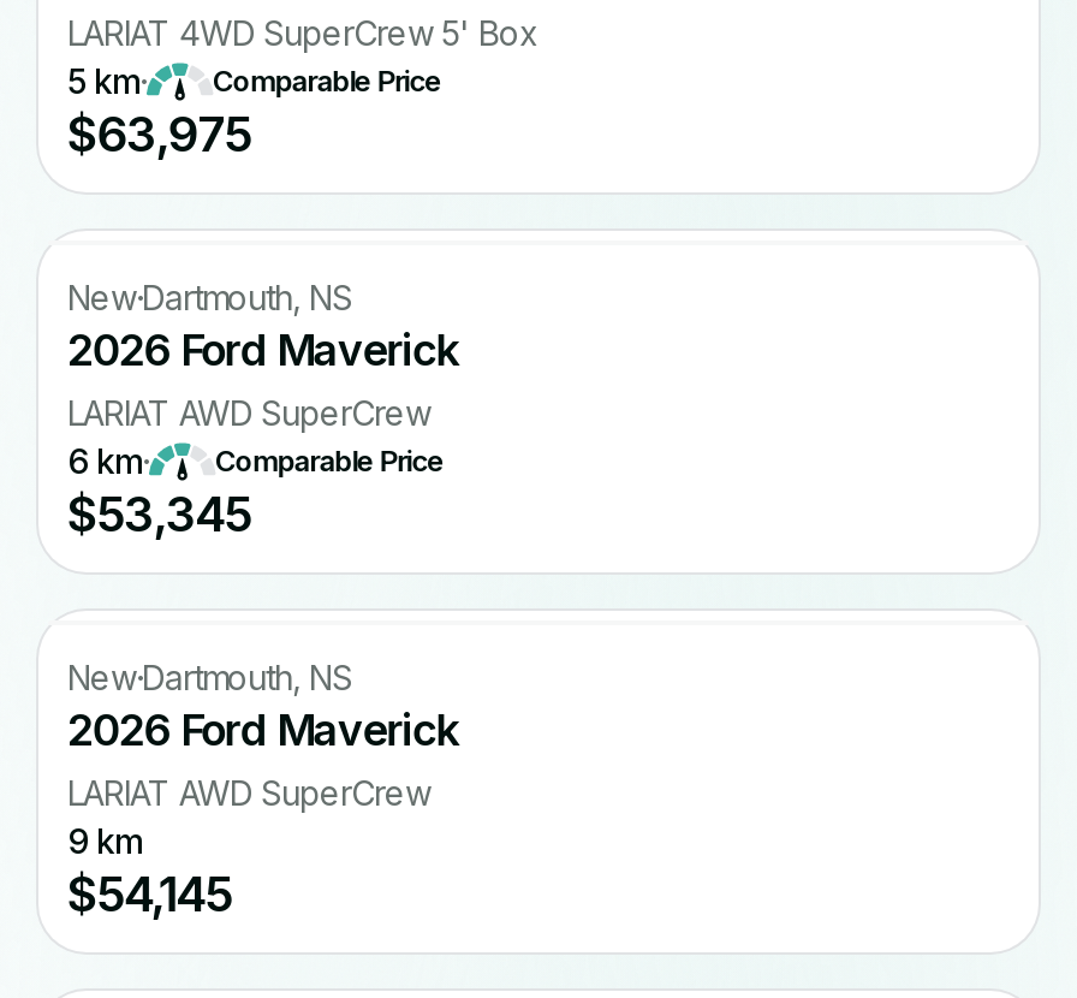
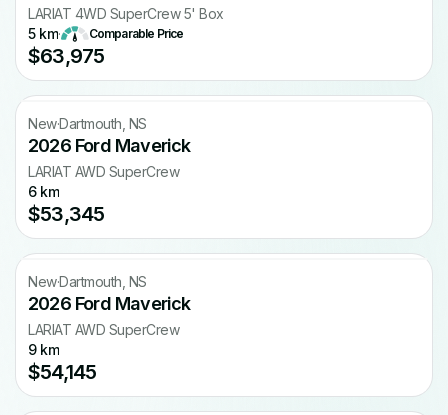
[67,440,444,481] 6 km· | Comparable Price -> [28,183,59,200] 6 km

